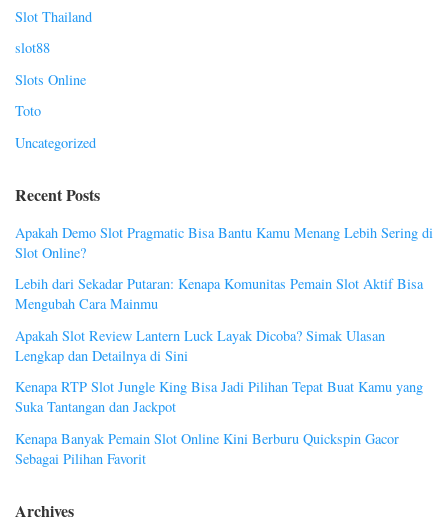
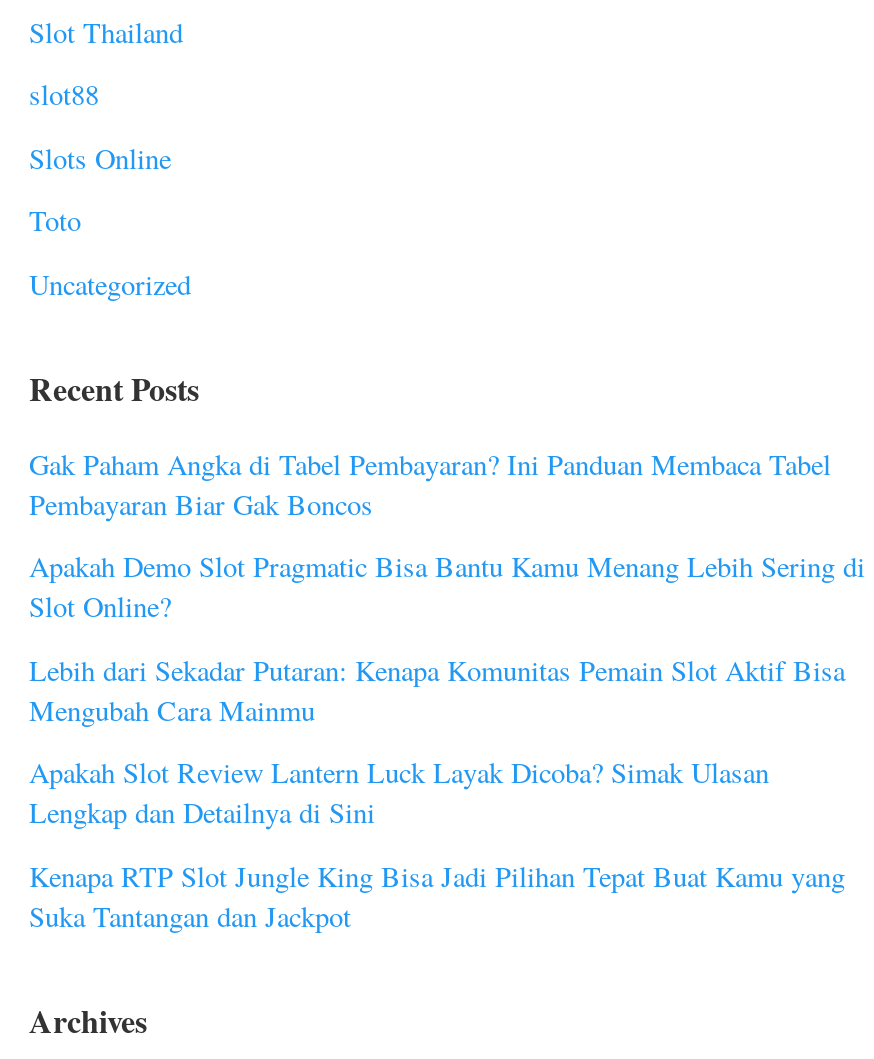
none -> [29,444,831,522] Gak Paham Angka di Tabel Pembayaran? Ini Panduan Membaca Tabel | Pembayaran Biar Gak Boncos
moved [15,223,433,416] -> [29,547,865,934]: Apakah Demo Slot Pragmatic Bisa Bantu Kamu Menang Lebih Sering di | Slot Online? | Lebih dari Sekadar Putaran: Kenapa Komunitas Pemain Slot Aktif Bisa | Mengubah Cara Mainmu | Apakah Slot Review Lantern Luck Layak Dicoba? Simak Ulasan | Lengkap dan Detailnya di Sini | Kenapa RTP Slot Jungle King Bisa Jadi Pilihan Tepat Buat Kamu yang | Suka Tantangan dan Jackpot
[15,429,399,468] Kenapa Banyak Pemain Slot Online Kini Berburu Quickspin Gacor | Sebagai Pilihan Favorit -> none

